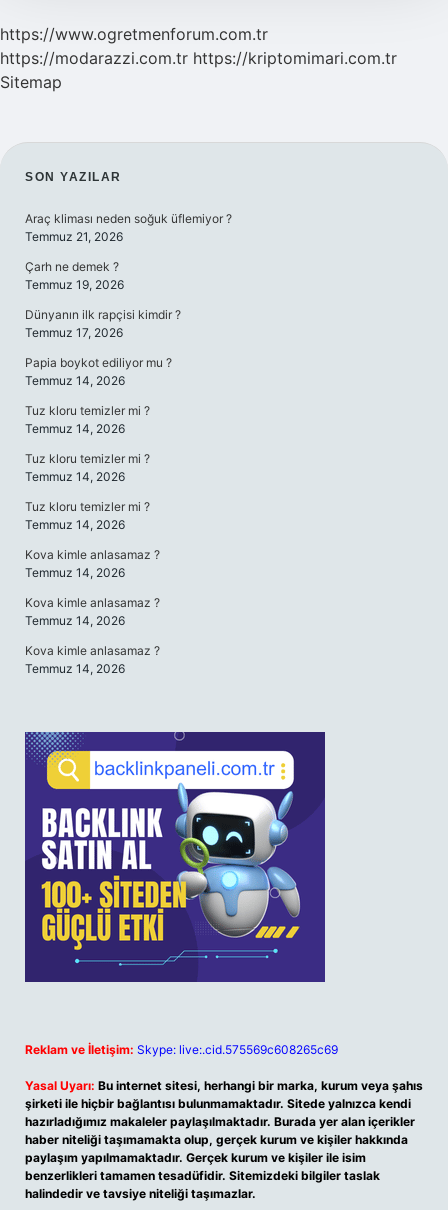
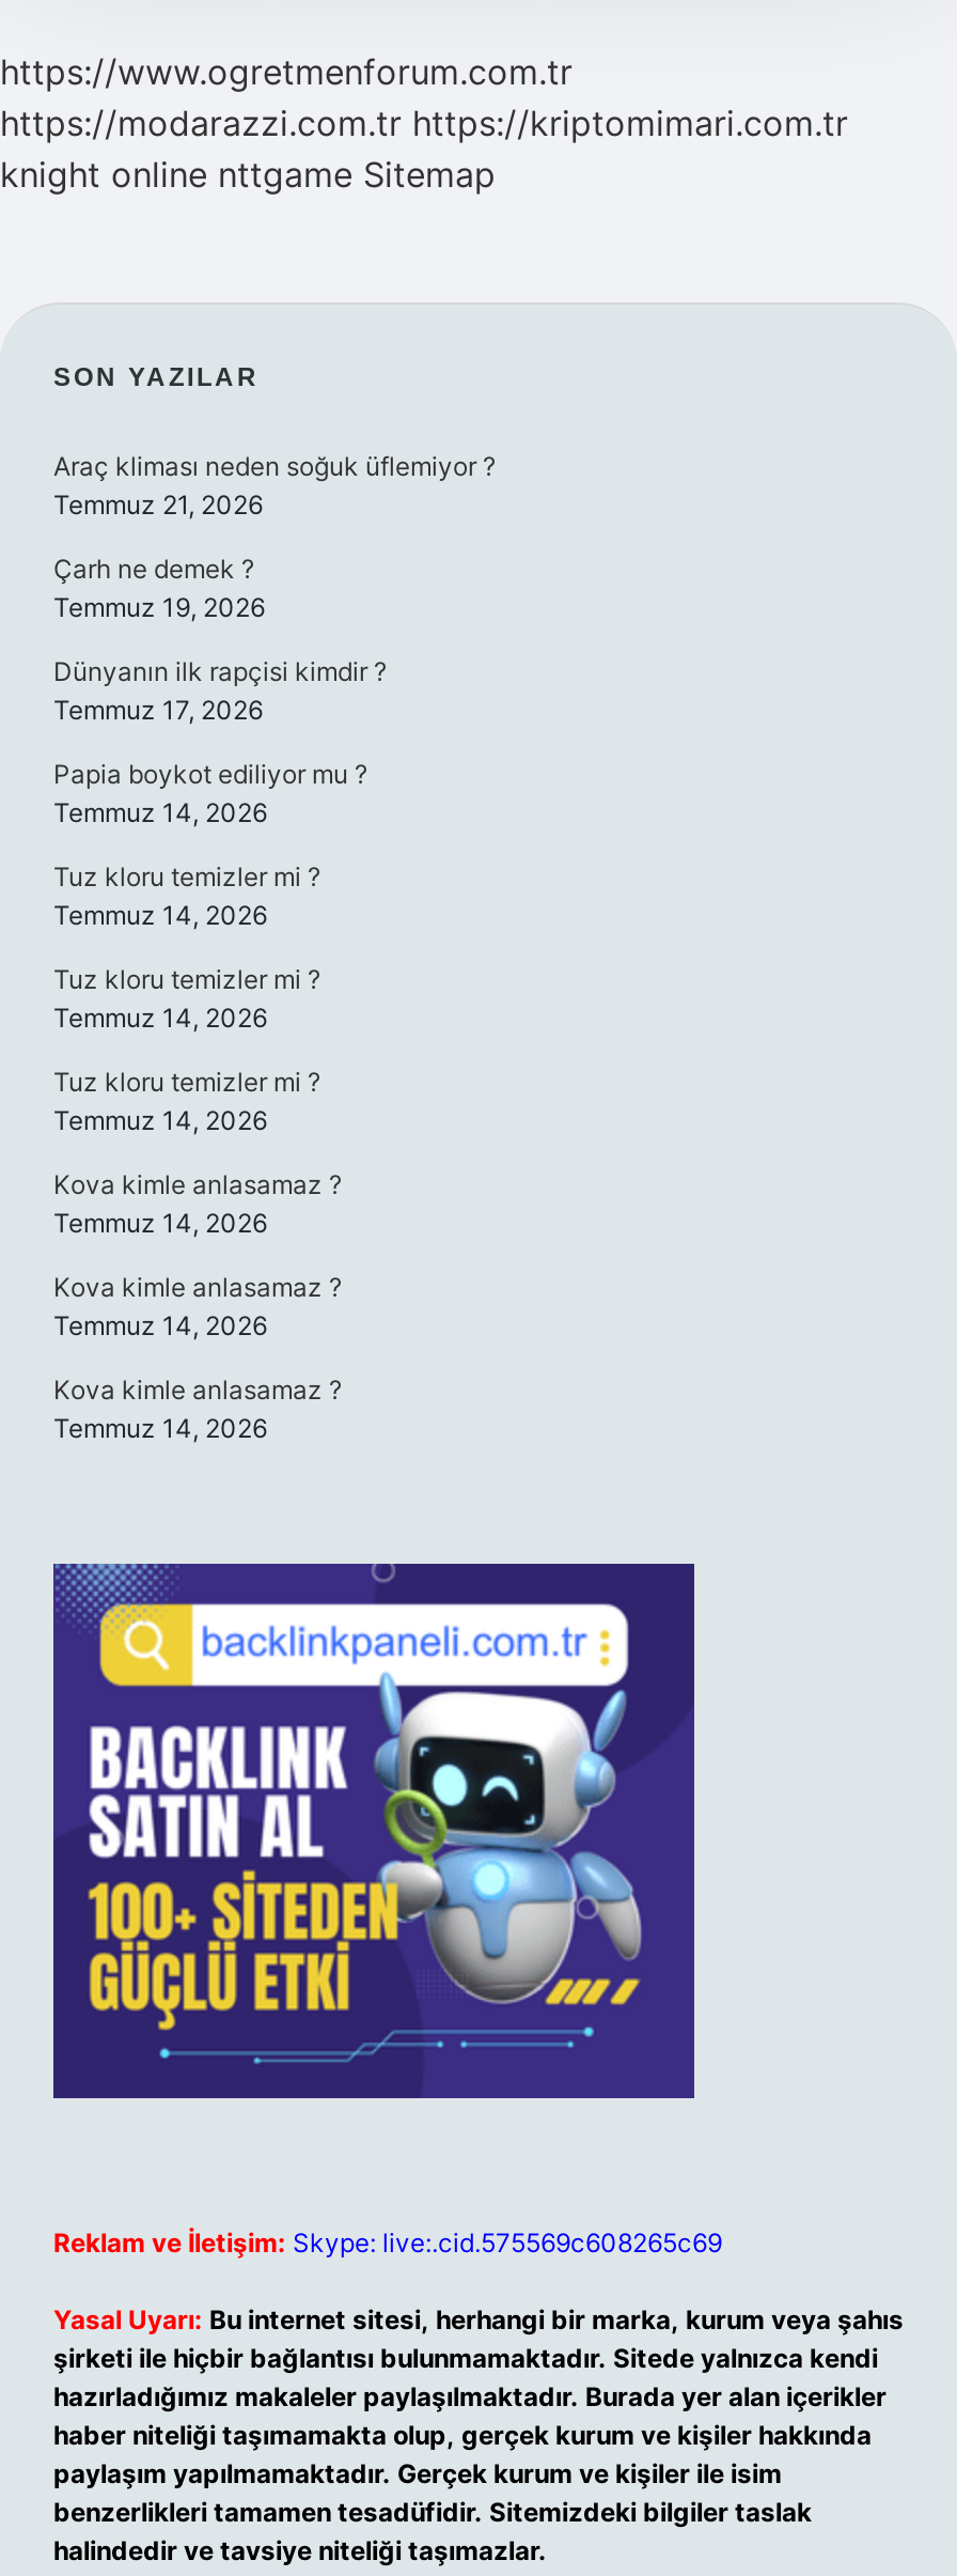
[0,72,62,92] Sitemap -> [0,153,496,196] knight online nttgame Sitemap

